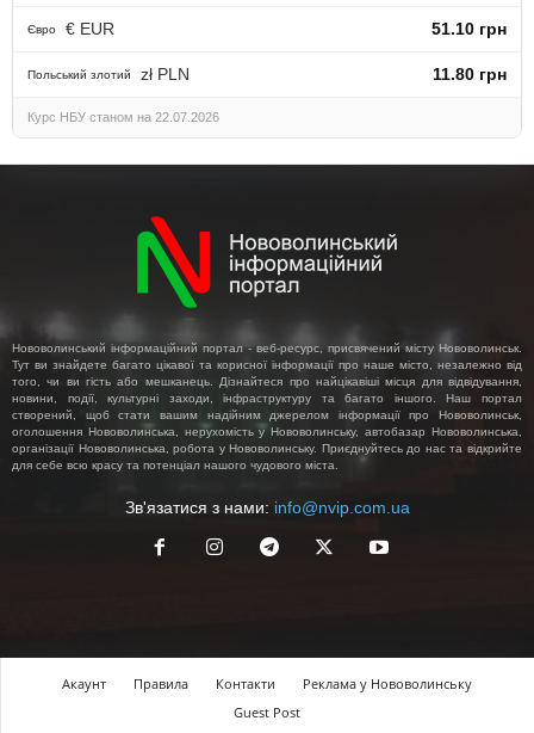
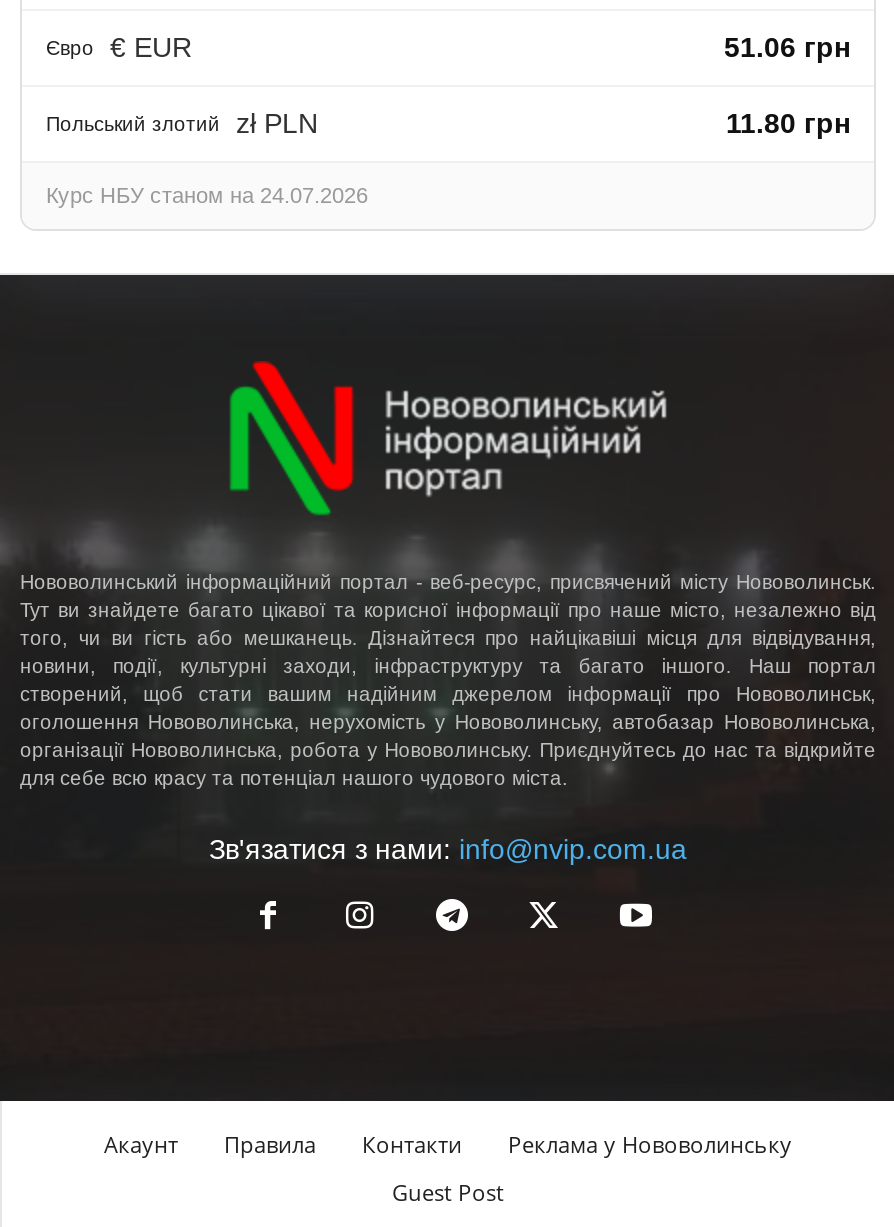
[431,19,507,38] 51.10 грн -> [724,30,850,62] 51.06 грн
[27,109,219,124] Курс НБУ станом на 22.07.2026 -> [46,182,368,206] Курс НБУ станом на 24.07.2026

